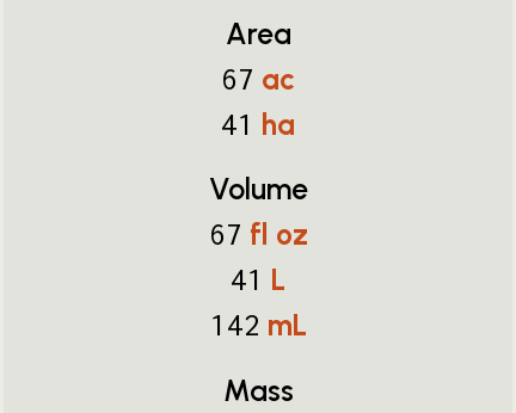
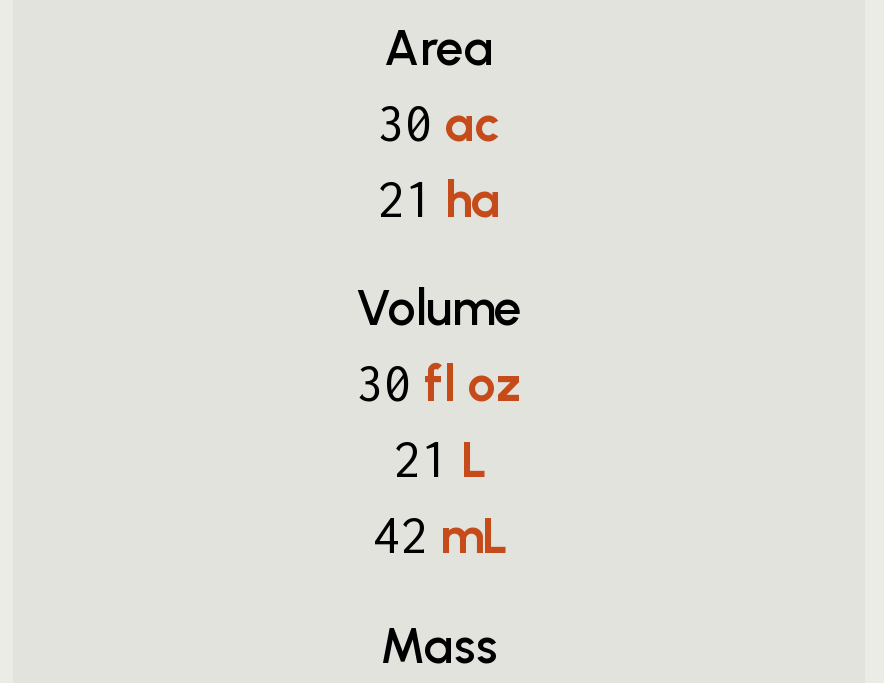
[221,60,295,96] 67 ac -> [377,92,501,152] 30 ac
[221,106,295,141] 41 ha -> [377,168,501,228] 21 ha
[208,216,308,252] 67 fl oz -> [356,353,522,413] 30 fl oz
[231,261,285,297] 41 L -> [393,429,485,489] 21 L
[210,307,306,343] 142 mL -> [372,505,506,565] 42 mL

